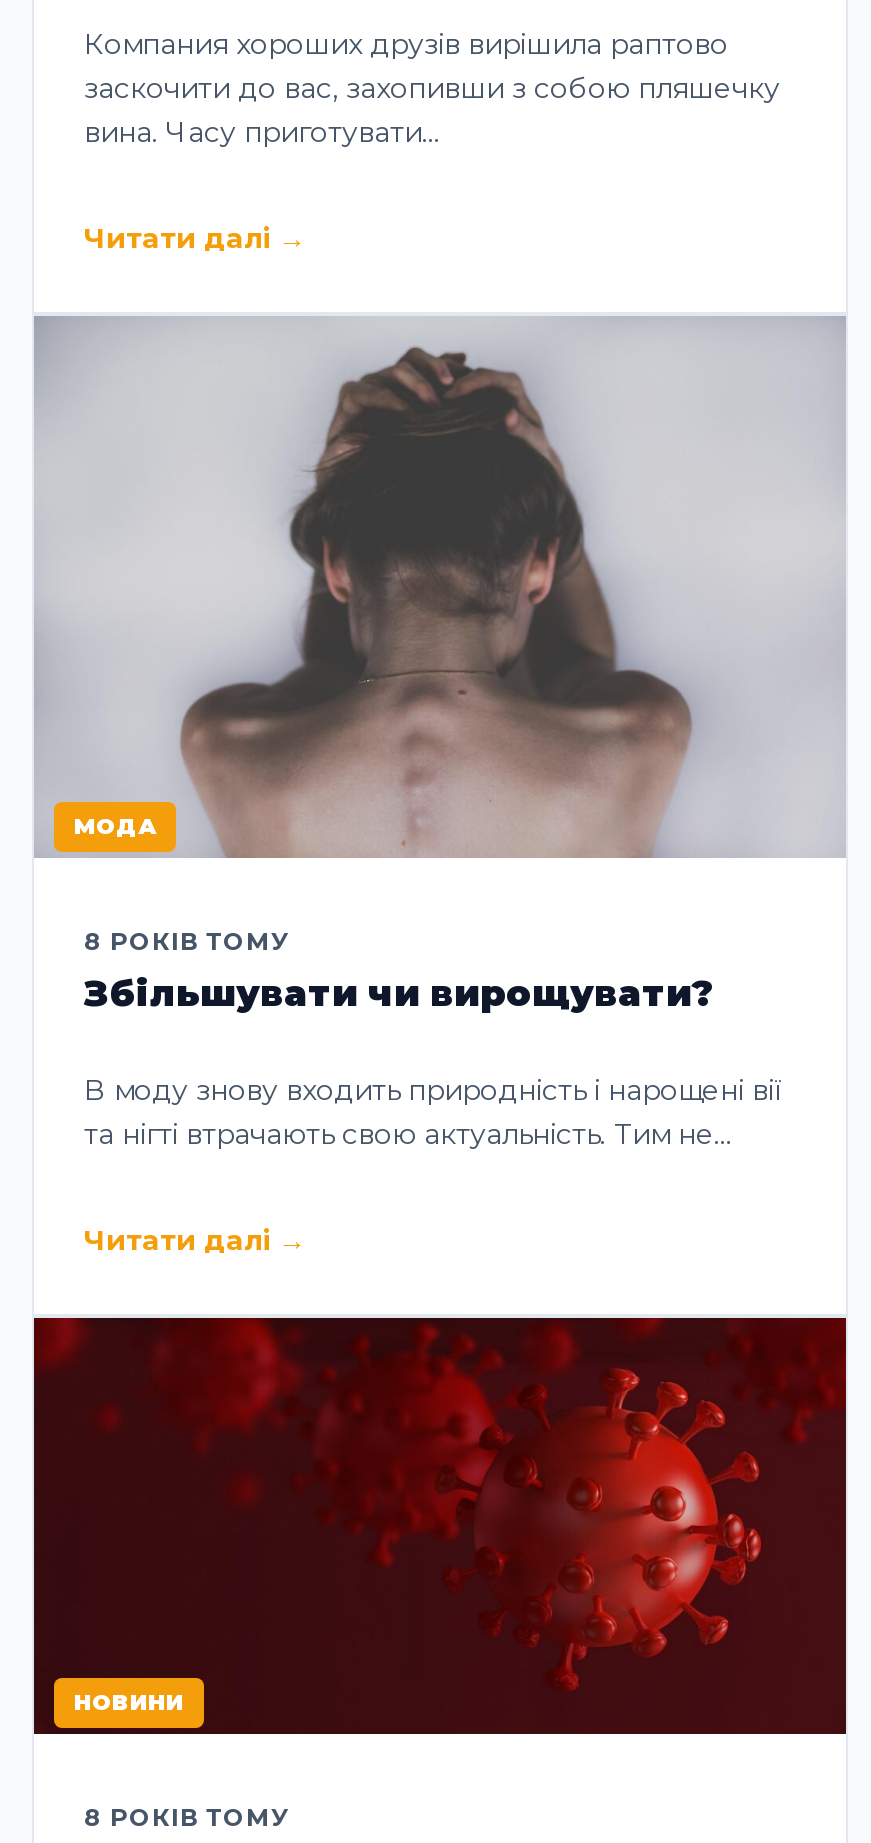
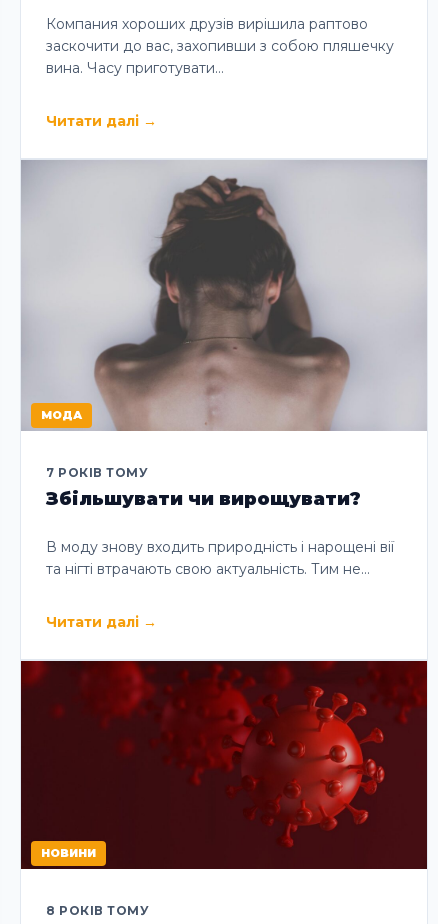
[84,926,290,956] 8 РОКІВ ТОМУ -> [46,465,148,480] 7 РОКІВ ТОМУ

